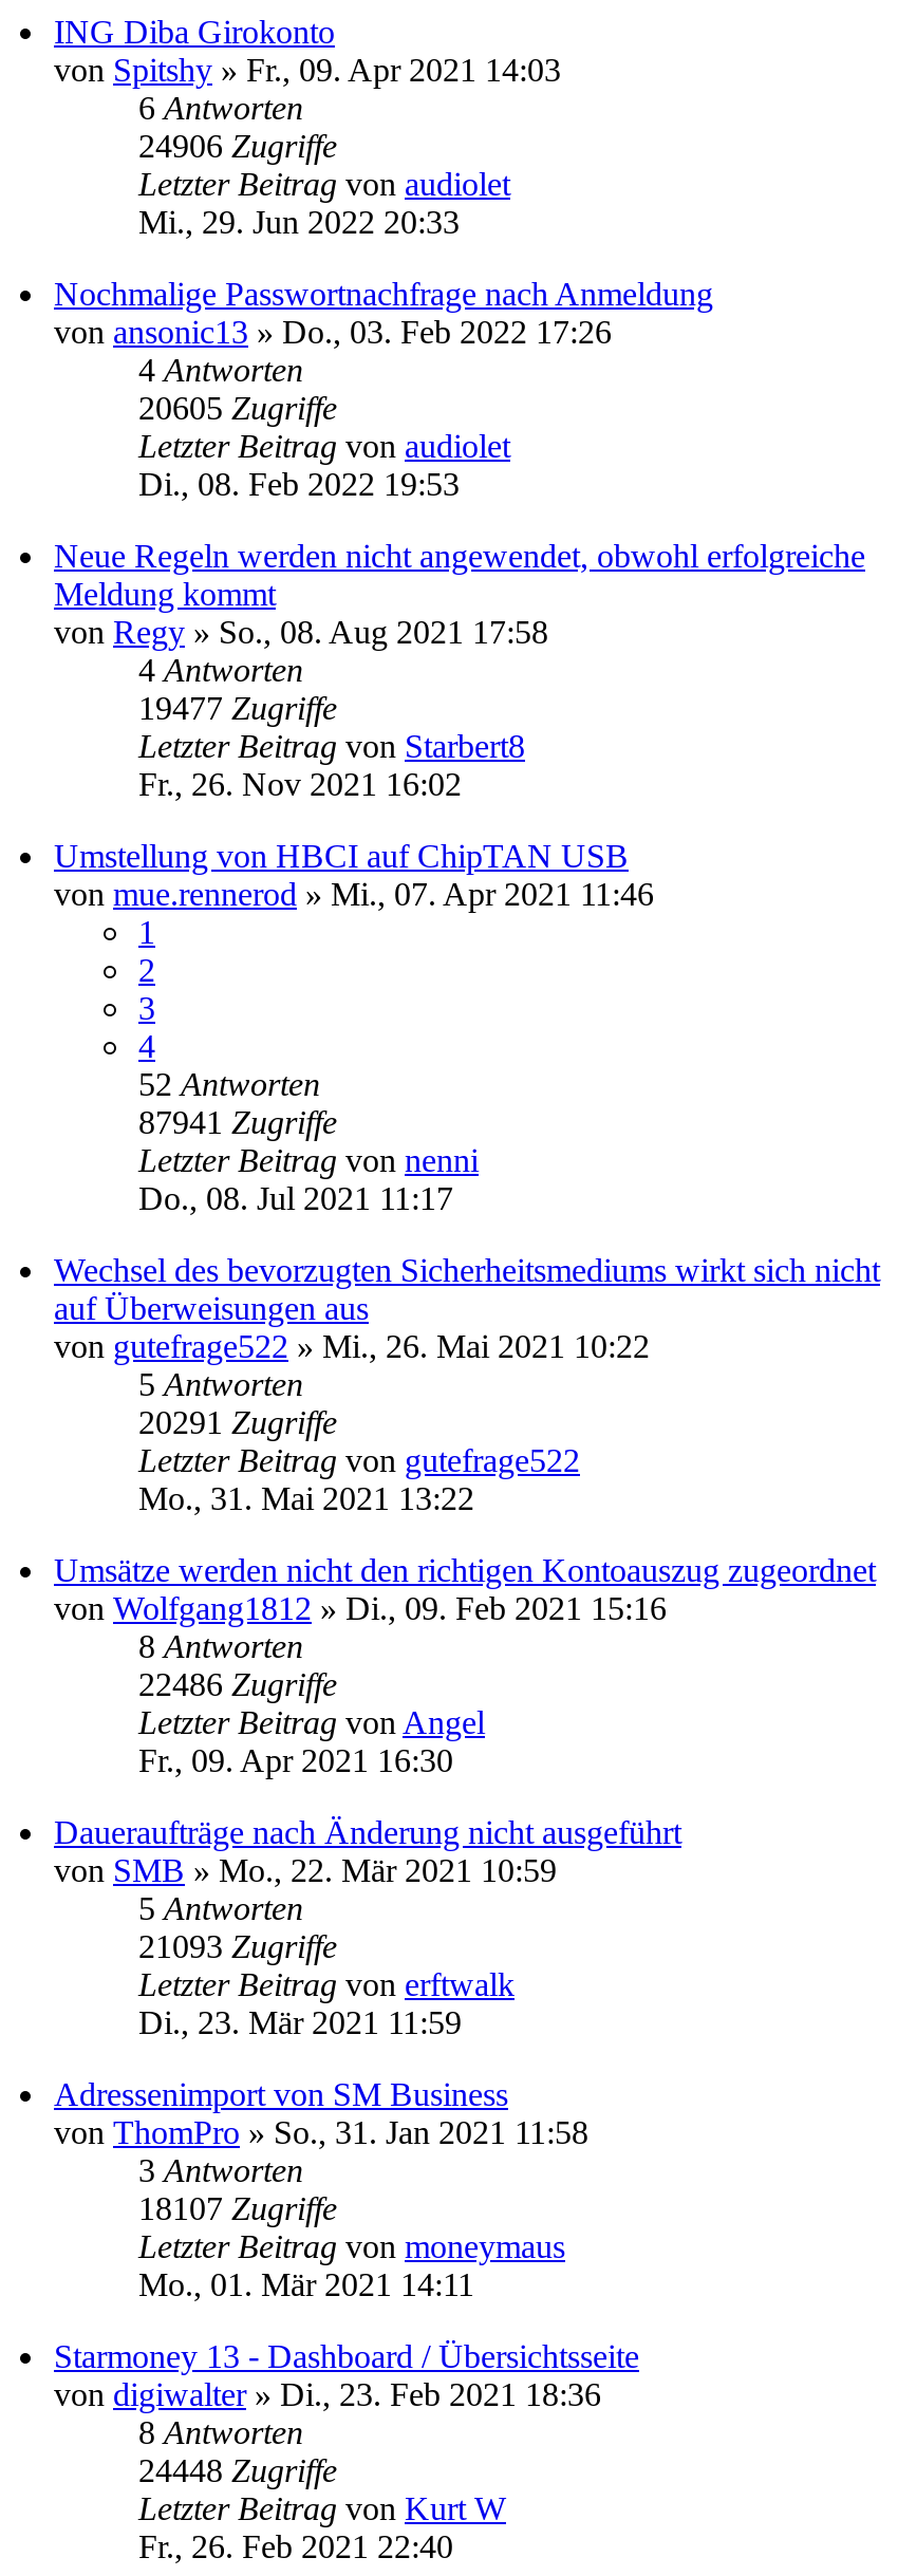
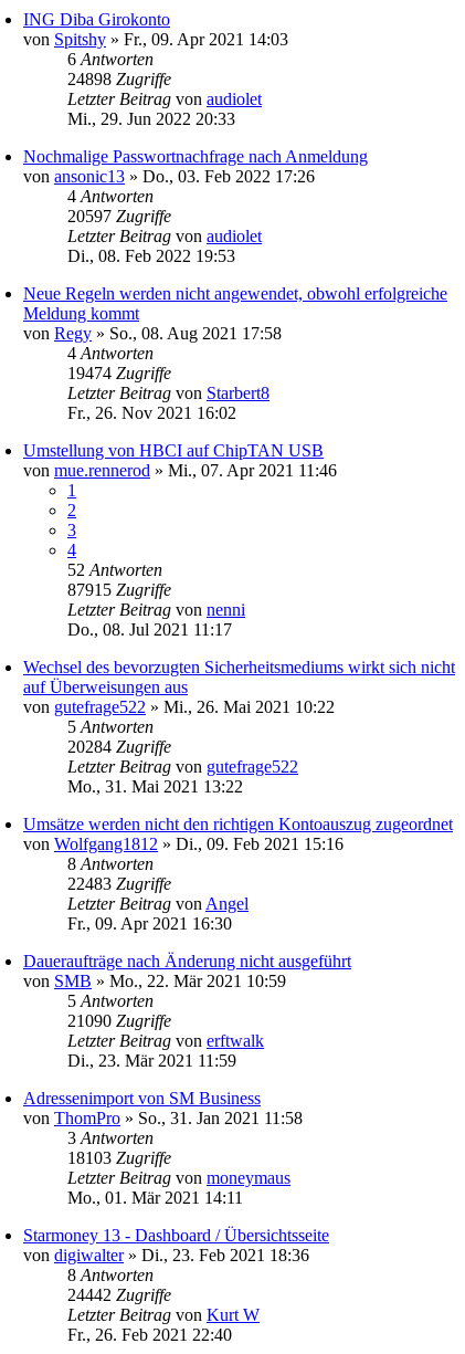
[138,128,337,164] 24906 Zugriffe -> [67,70,171,88] 24898 Zugriffe
[138,390,337,426] 20605 Zugriffe -> [67,207,171,225] 20597 Zugriffe
[138,690,337,726] 19477 Zugriffe -> [67,364,171,382] 19474 Zugriffe
[138,1104,337,1140] 87941 Zugriffe -> [67,580,171,599] 87915 Zugriffe
[138,1404,337,1440] 20291 Zugriffe -> [67,737,171,756] 20284 Zugriffe
[138,1666,337,1702] 22486 Zugriffe -> [67,874,171,893] 22483 Zugriffe
[138,1928,337,1964] 21093 Zugriffe -> [67,1011,171,1030] 21090 Zugriffe
[138,2190,337,2226] 18107 Zugriffe -> [67,1148,171,1167] 18103 Zugriffe
[138,2452,337,2488] 24448 Zugriffe -> [67,1285,171,1304] 24442 Zugriffe

